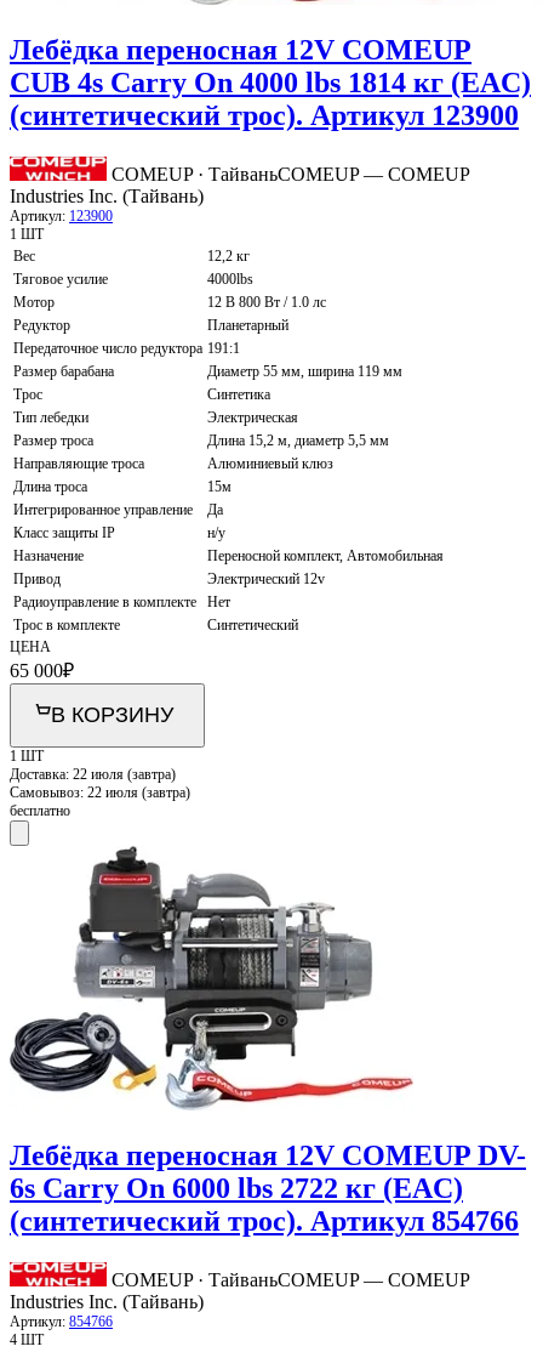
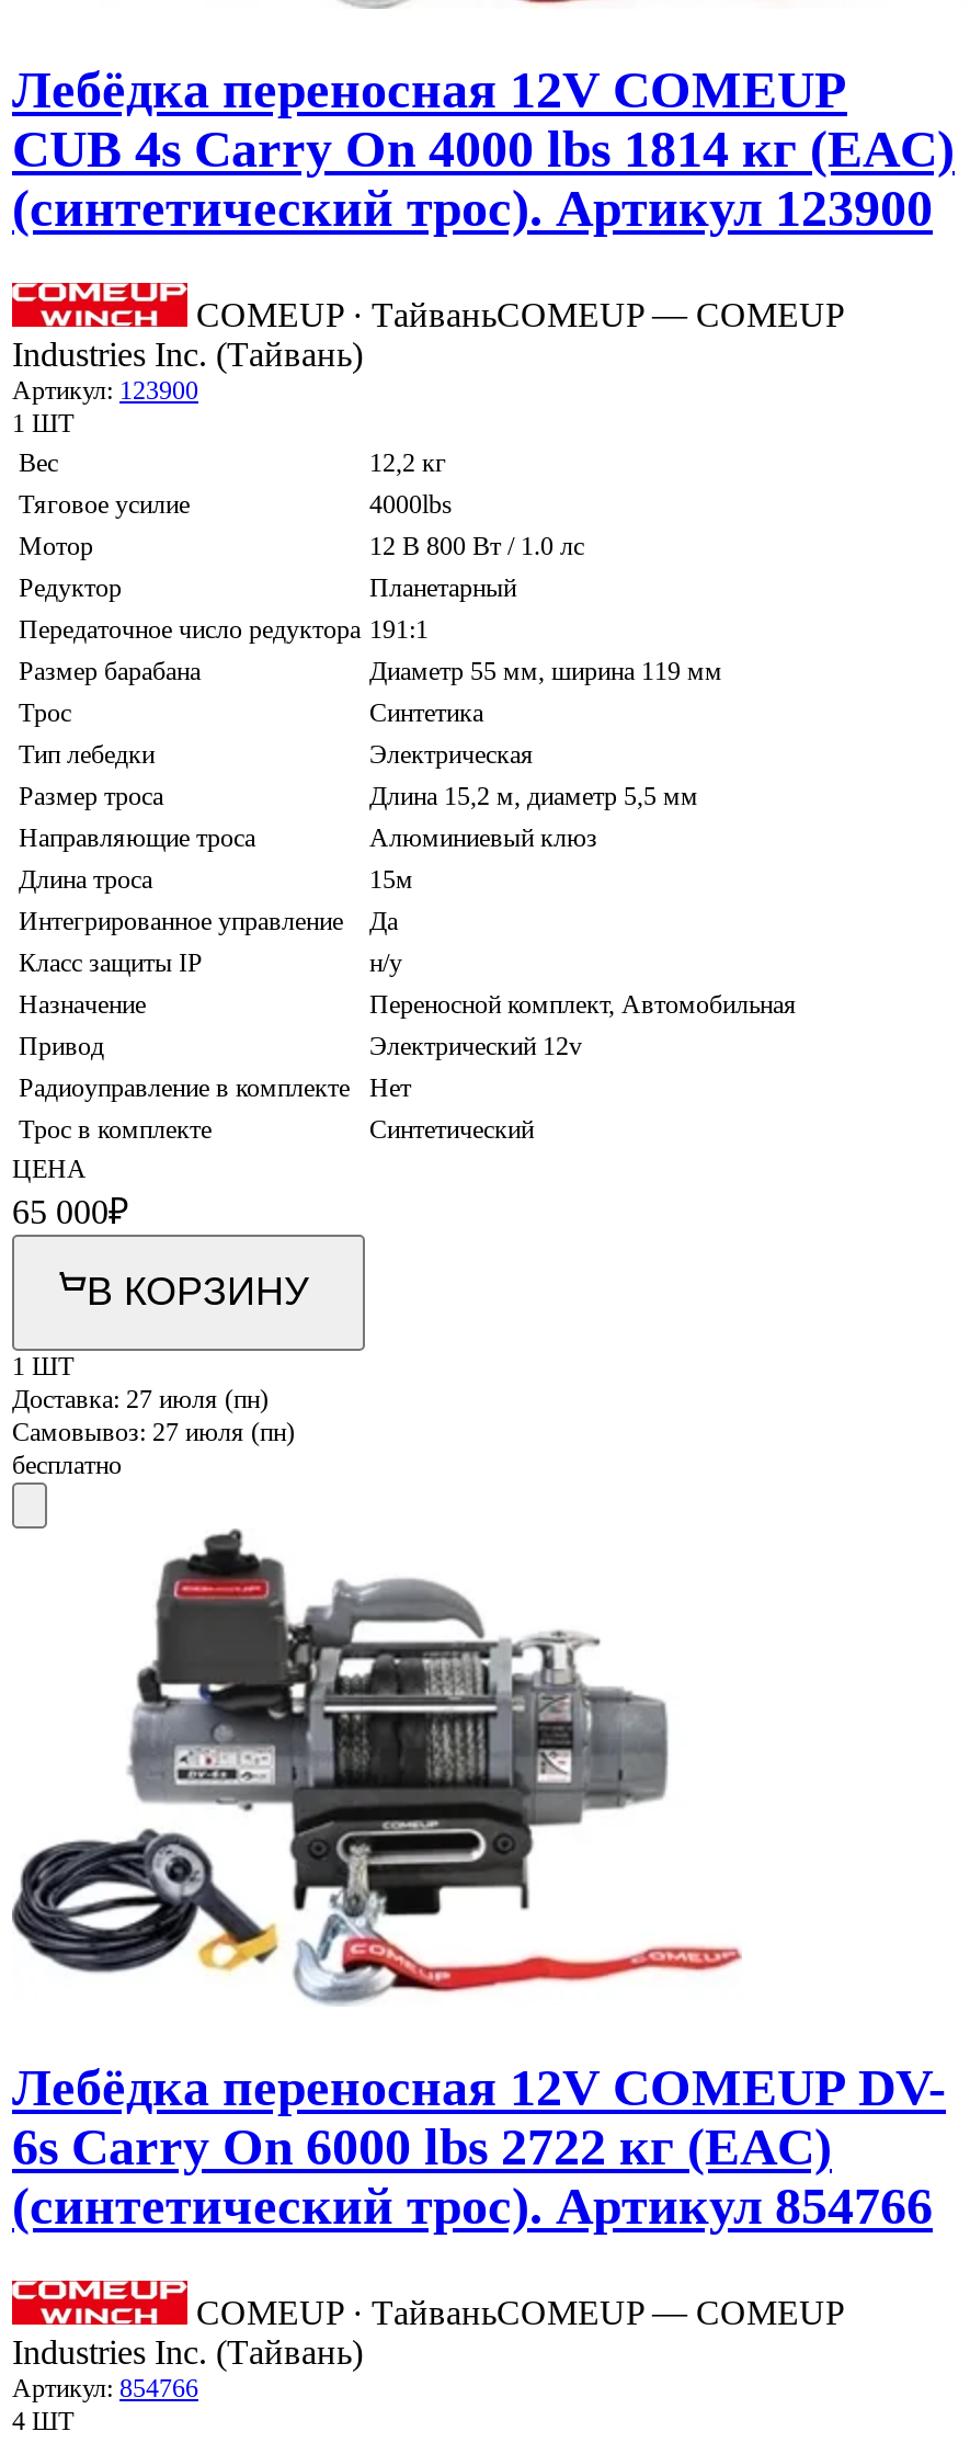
[10,766,176,783] Доставка: 22 июля (завтра) -> [12,1384,269,1414] Доставка: 27 июля (пн)
[10,784,190,801] Самовывоз: 22 июля (завтра) -> [12,1416,295,1447] Самовывоз: 27 июля (пн)

